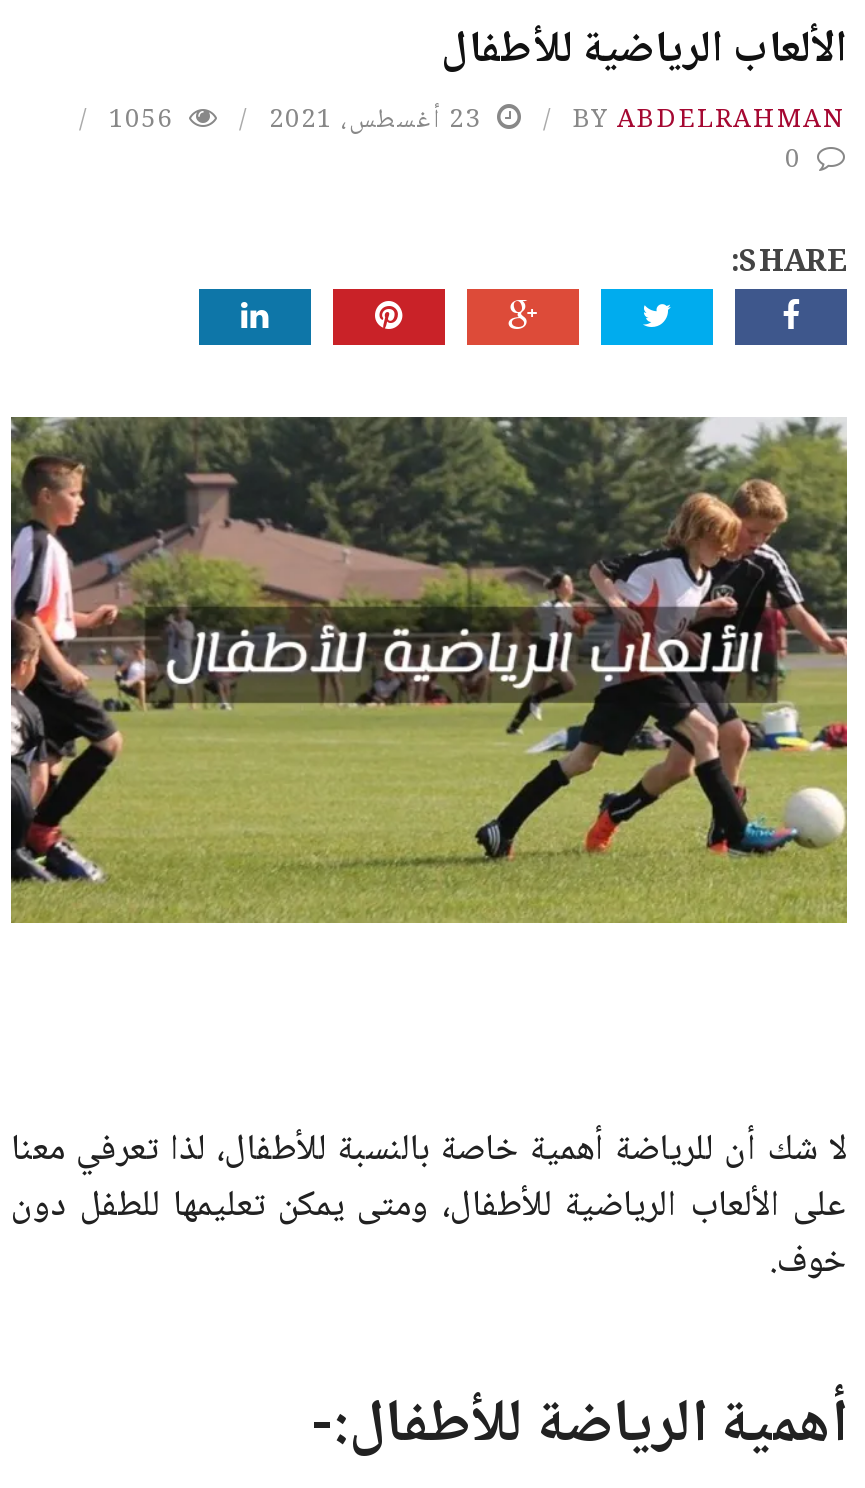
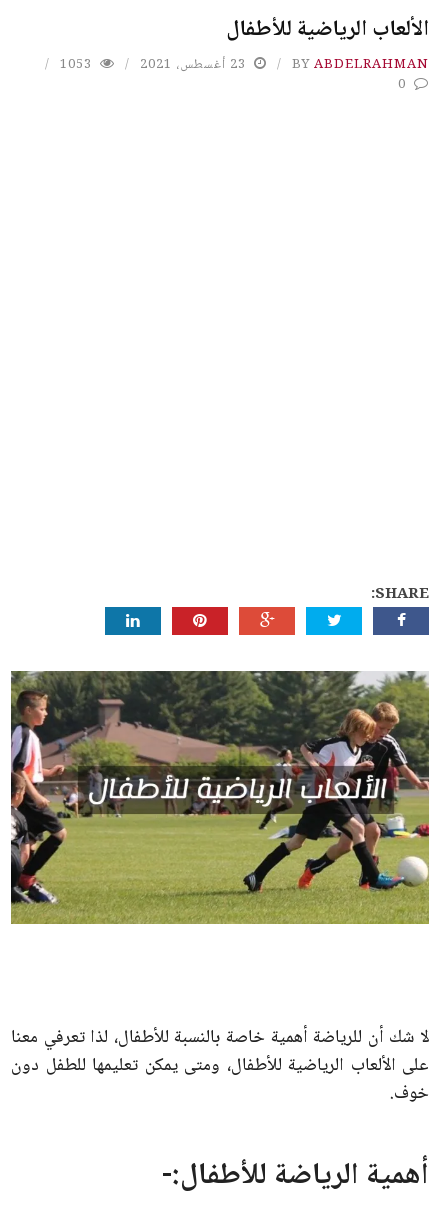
[109,99,173,143] 1056 -> [60,54,92,76] 1053

